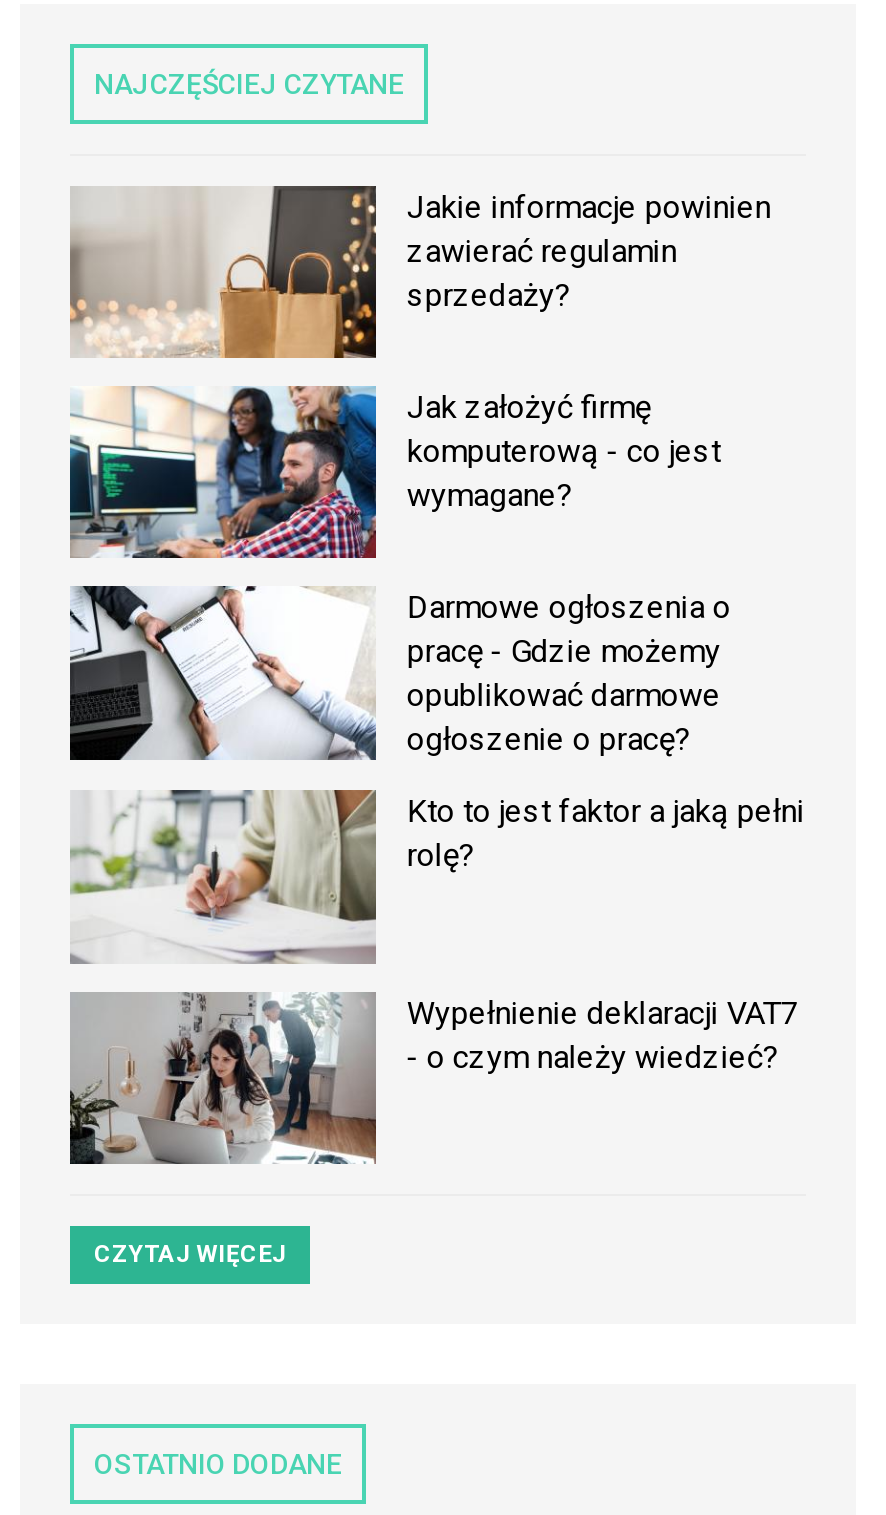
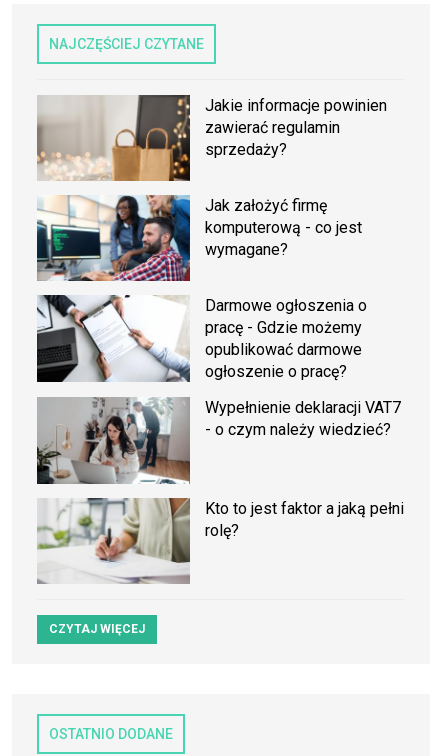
moved [70,790,805,964] -> [37,498,404,585]: [image] | Kto to jest faktor a jaką pełni | rolę?
moved [66,990,799,1168] -> [35,397,401,486]: [image] | Wypełnienie deklaracji VAT7 | - o czym należy wiedzieć?

